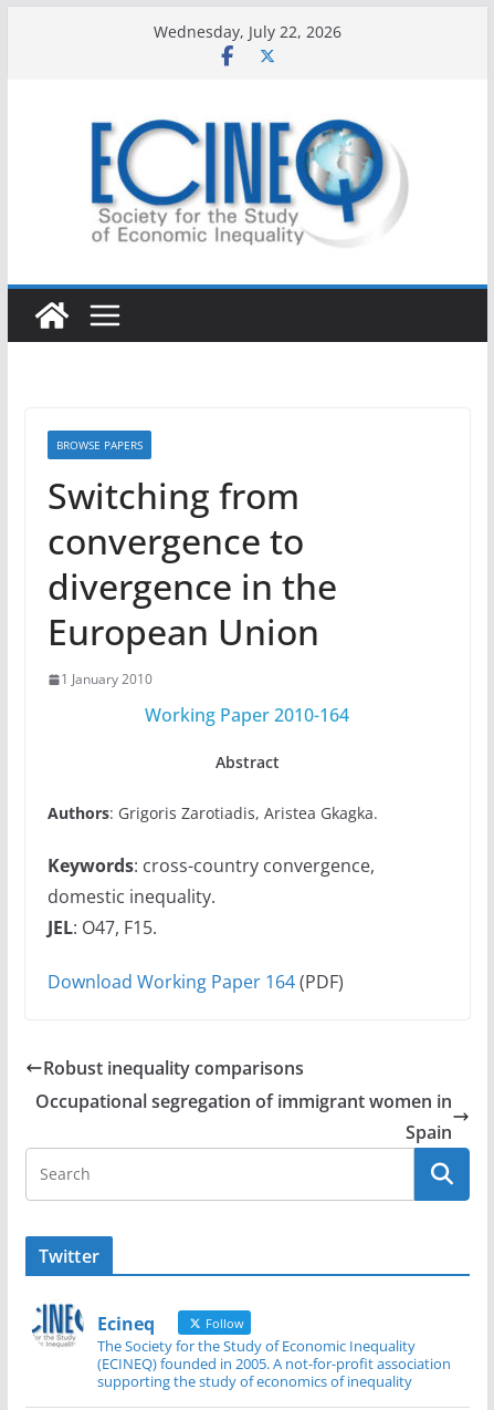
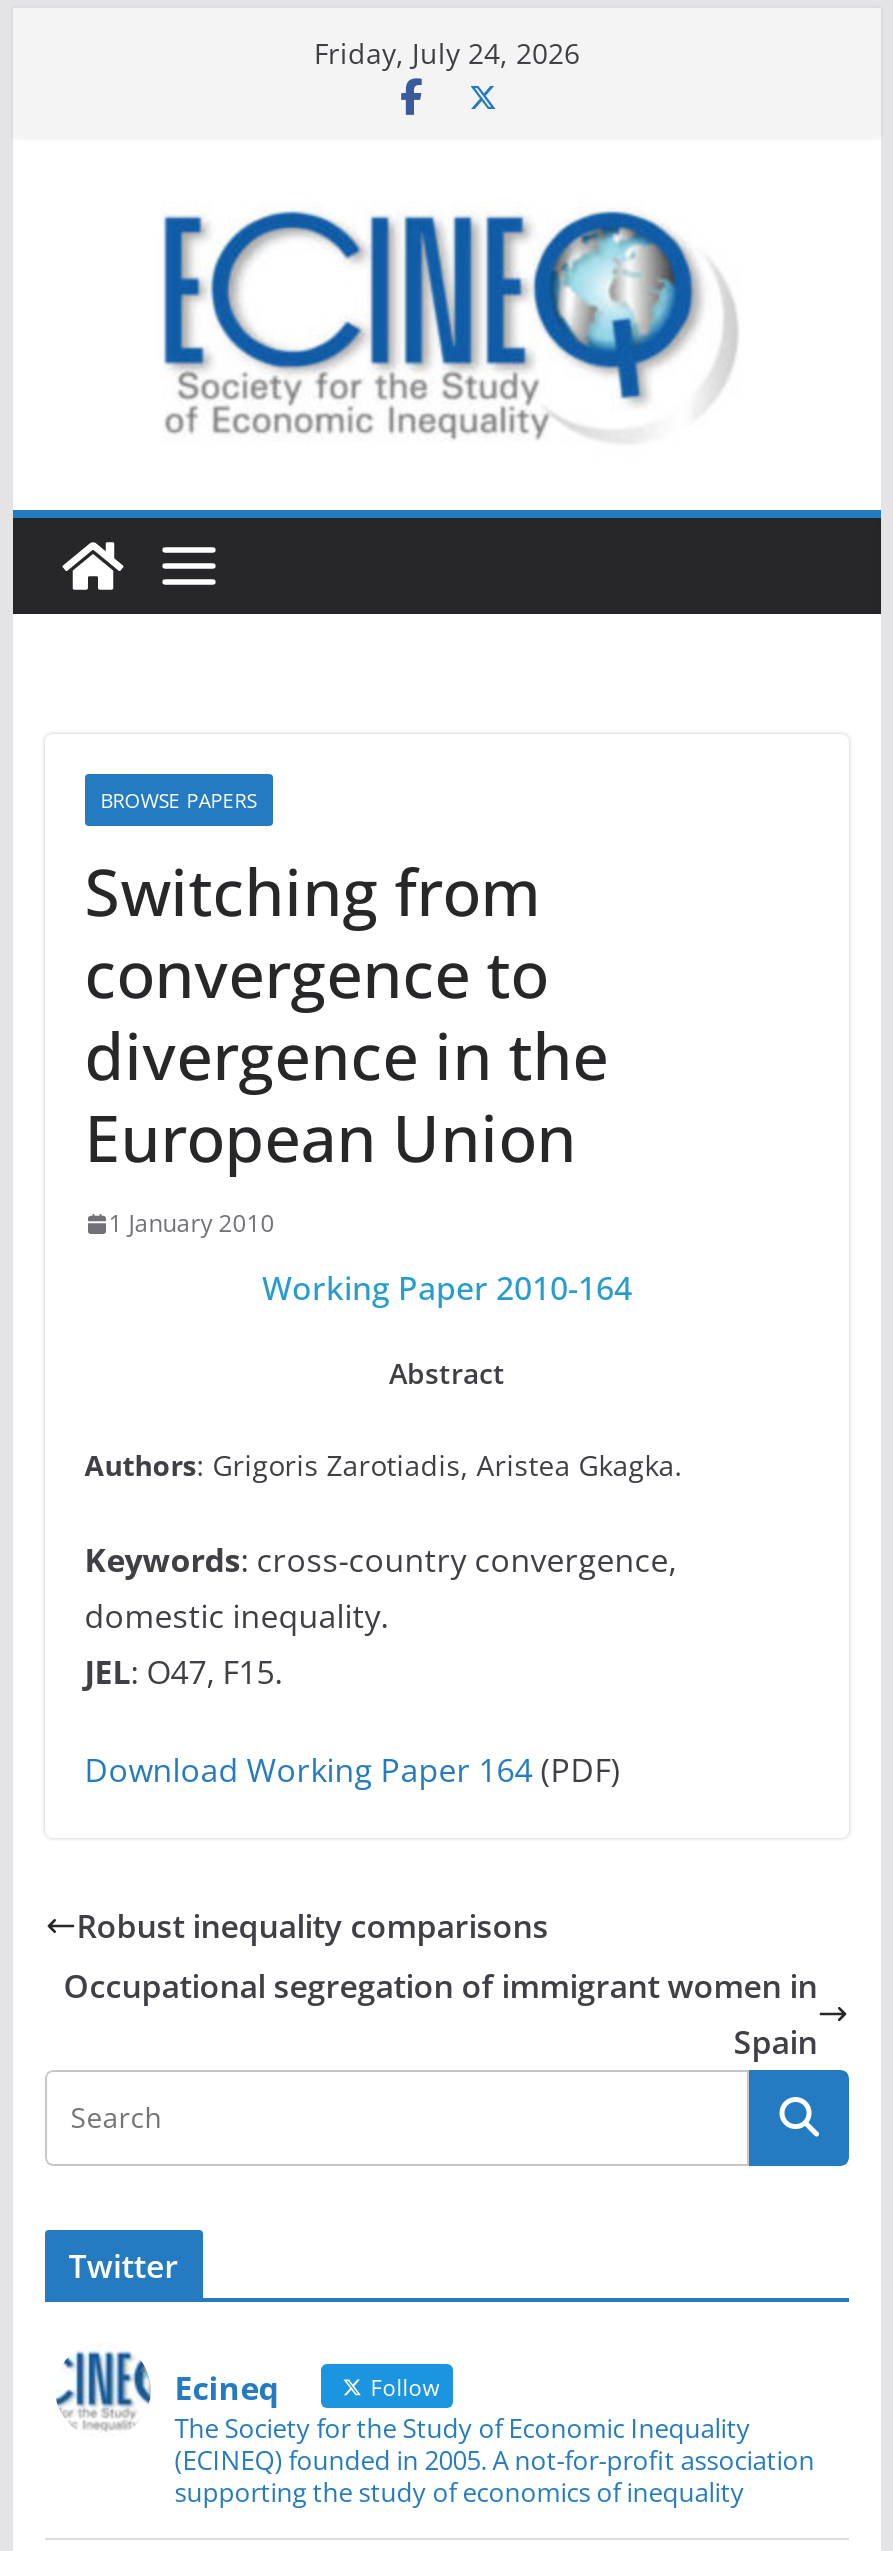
[154,21,341,42] Wednesday, July 22, 2026 -> [314,34,580,72] Friday, July 24, 2026

